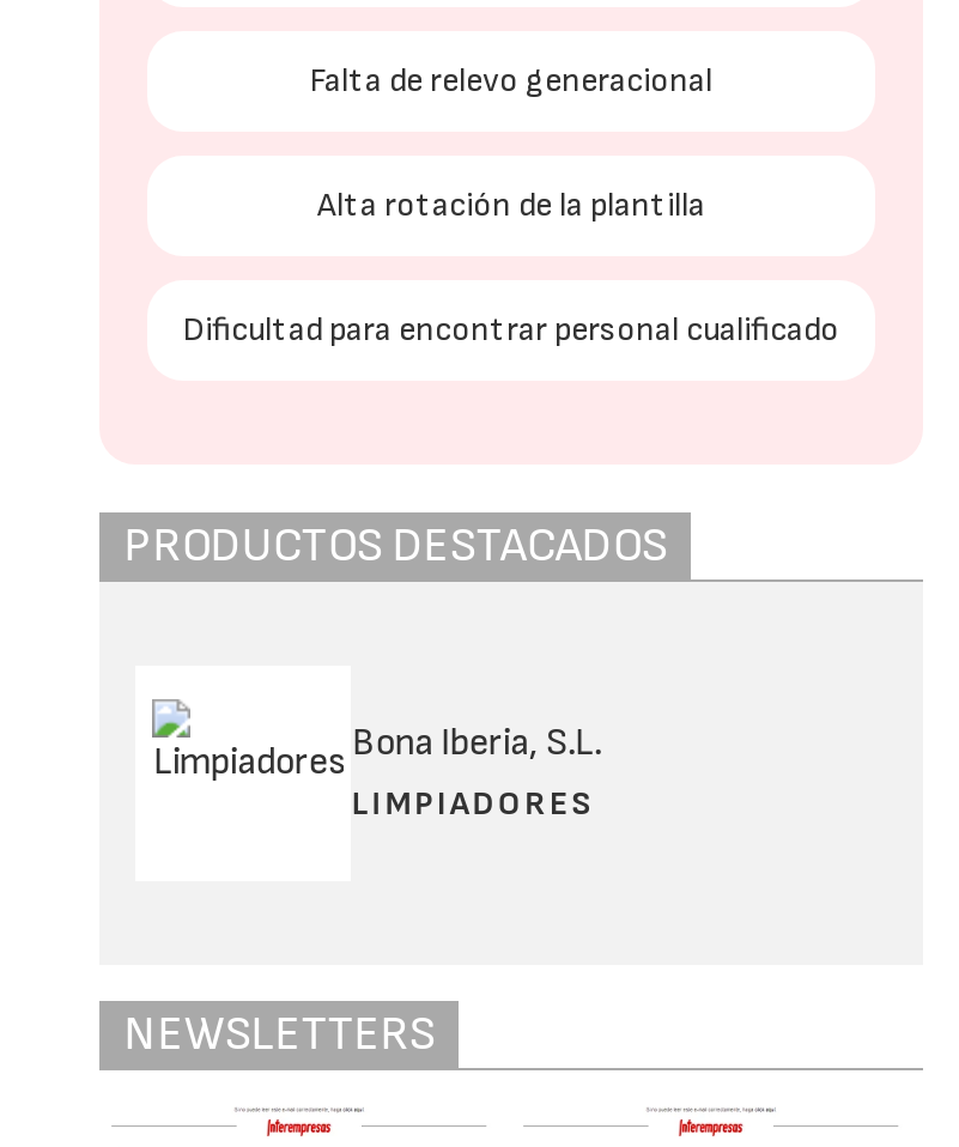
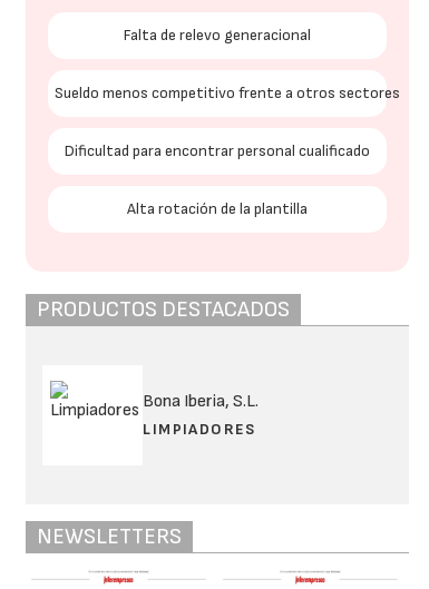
none -> [55,83,400,102] Sueldo menos competitivo frente a otros sectores
moved [317,184,705,225] -> [127,199,308,218]: Alta rotación de la plantilla

